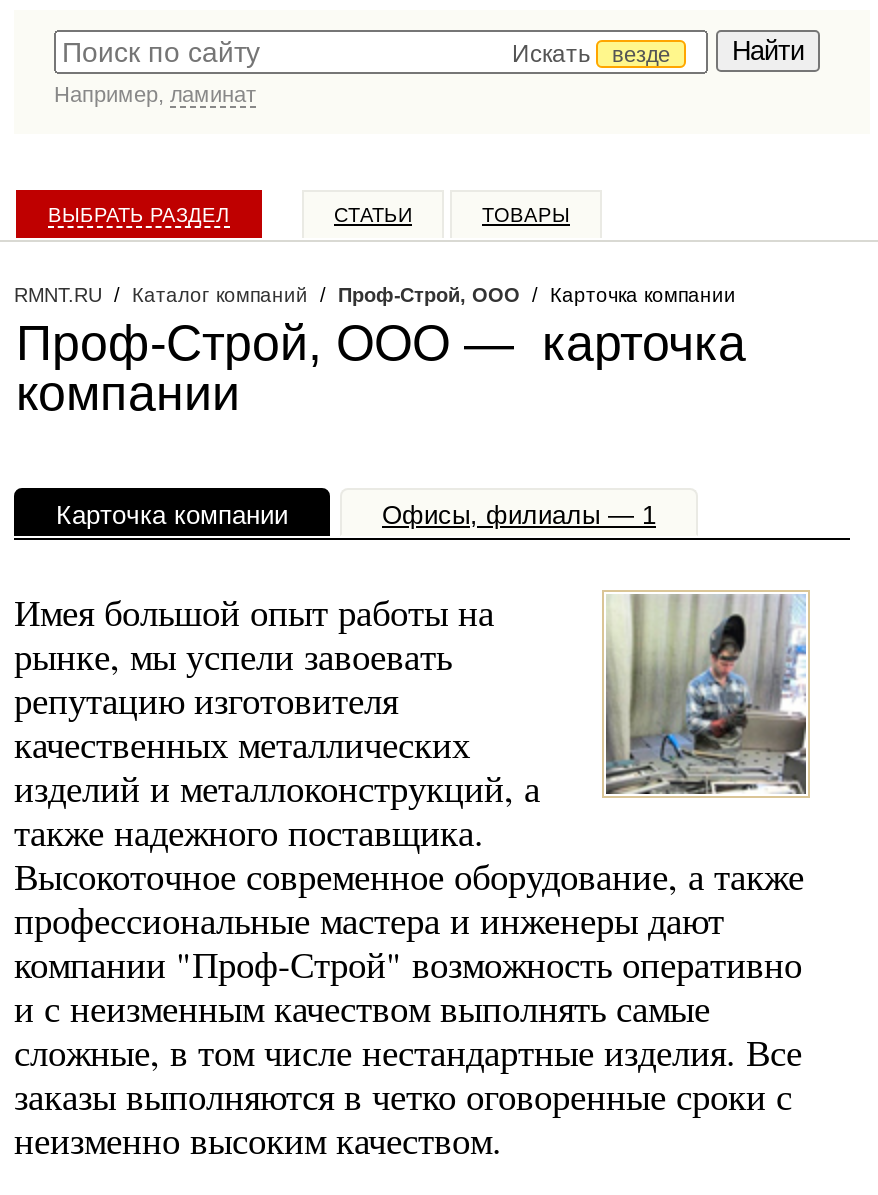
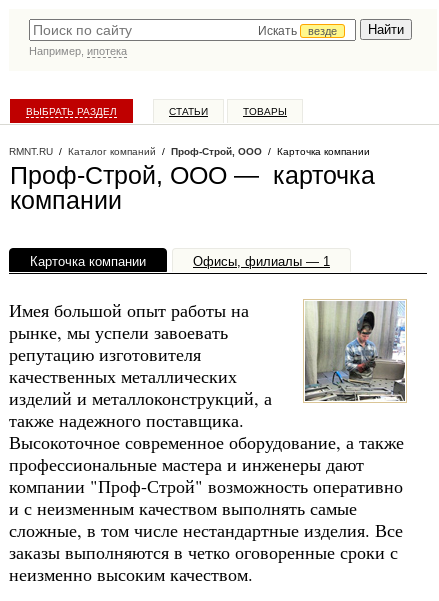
[54,82,256,106] Например, ламинат -> [29,45,127,57] Например, ипотека

